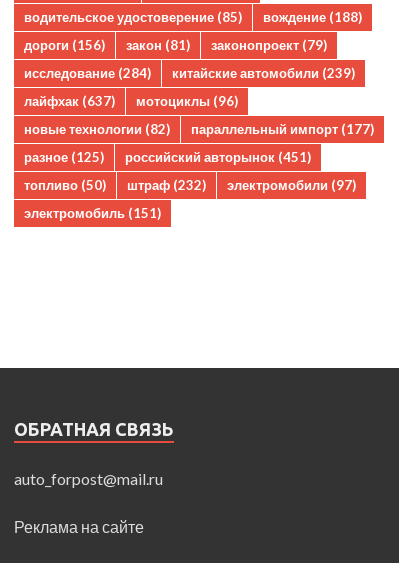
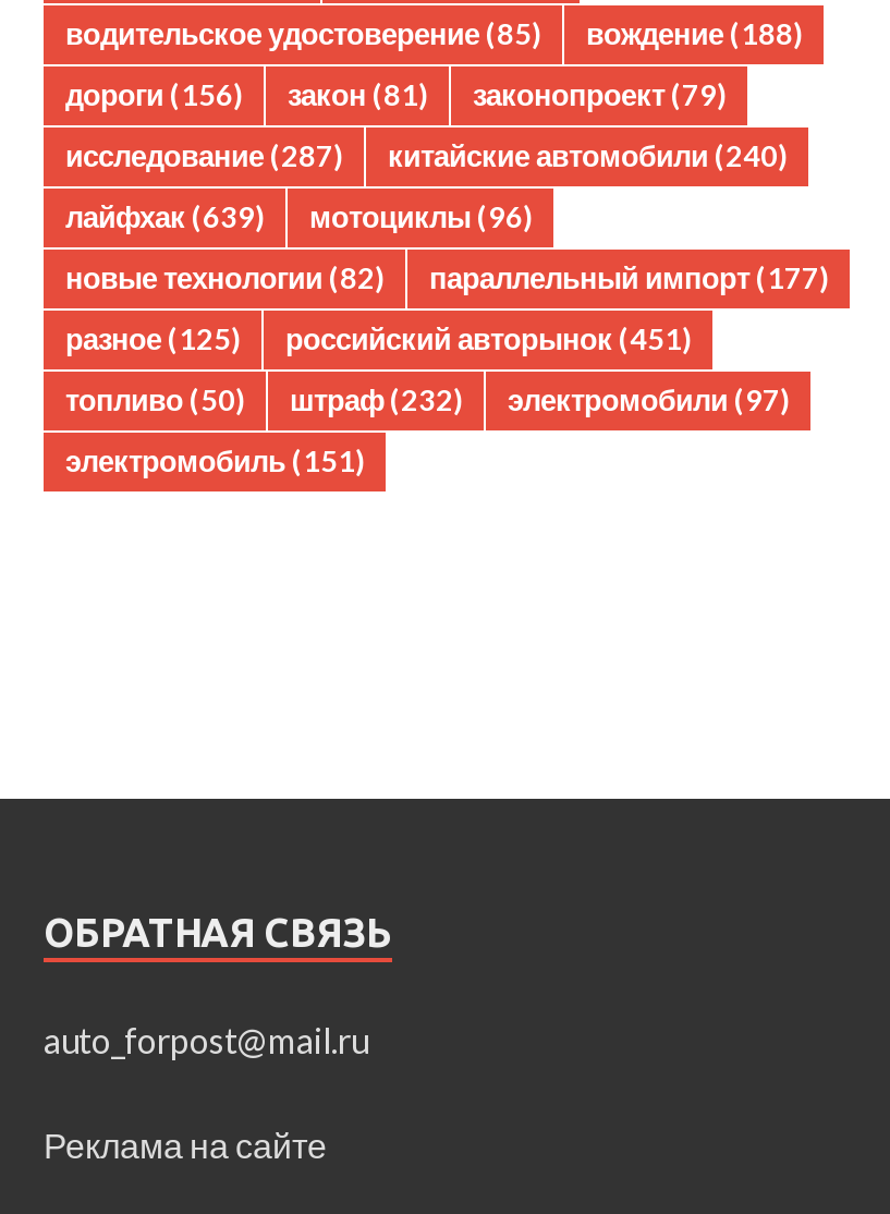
[24,65,151,81] исследование (284) -> [65,139,342,173] исследование (287)
[172,65,355,81] китайские автомобили (239) -> [388,139,787,173] китайские автомобили (240)
[24,93,238,109] лайфхак (637) мотоциклы (96) -> [65,200,532,235] лайфхак (639) мотоциклы (96)

